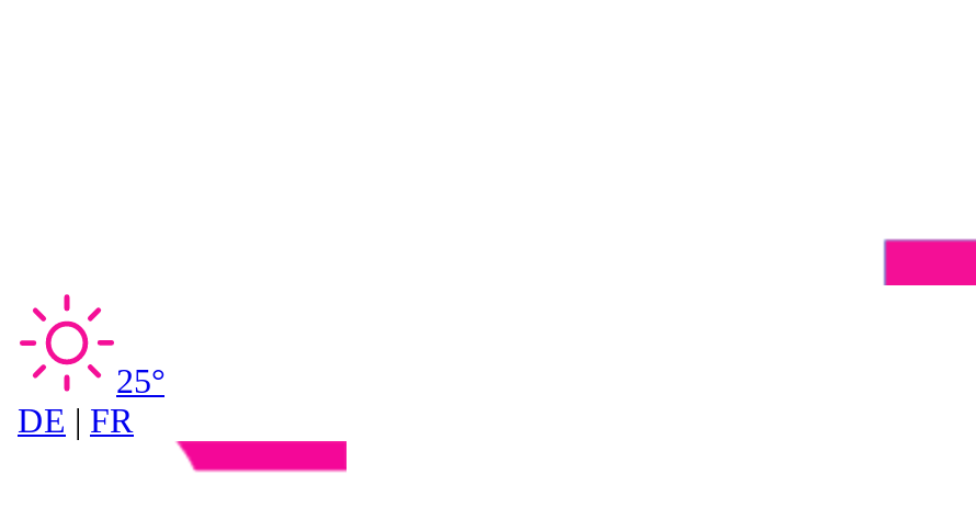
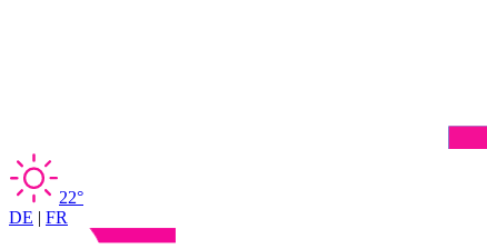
[116,362,164,399] 25° -> [59,188,83,207] 22°

